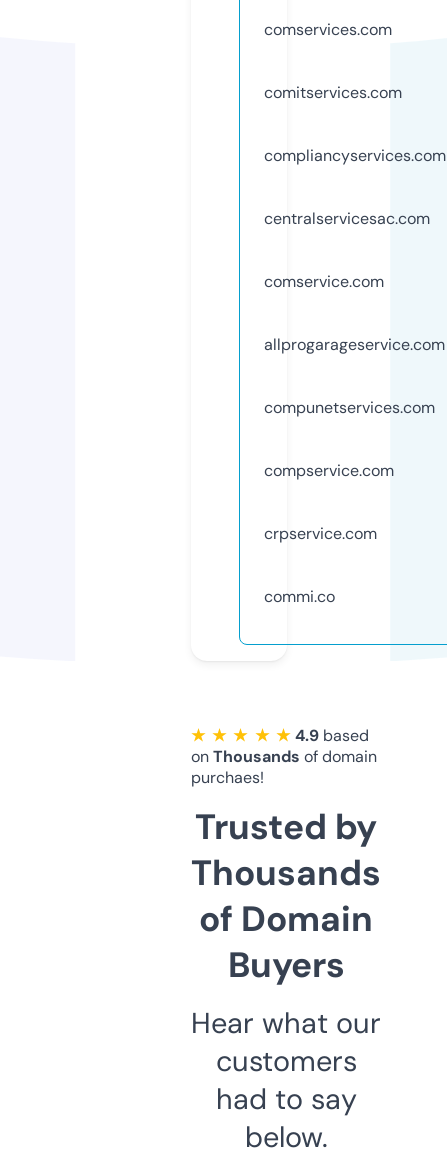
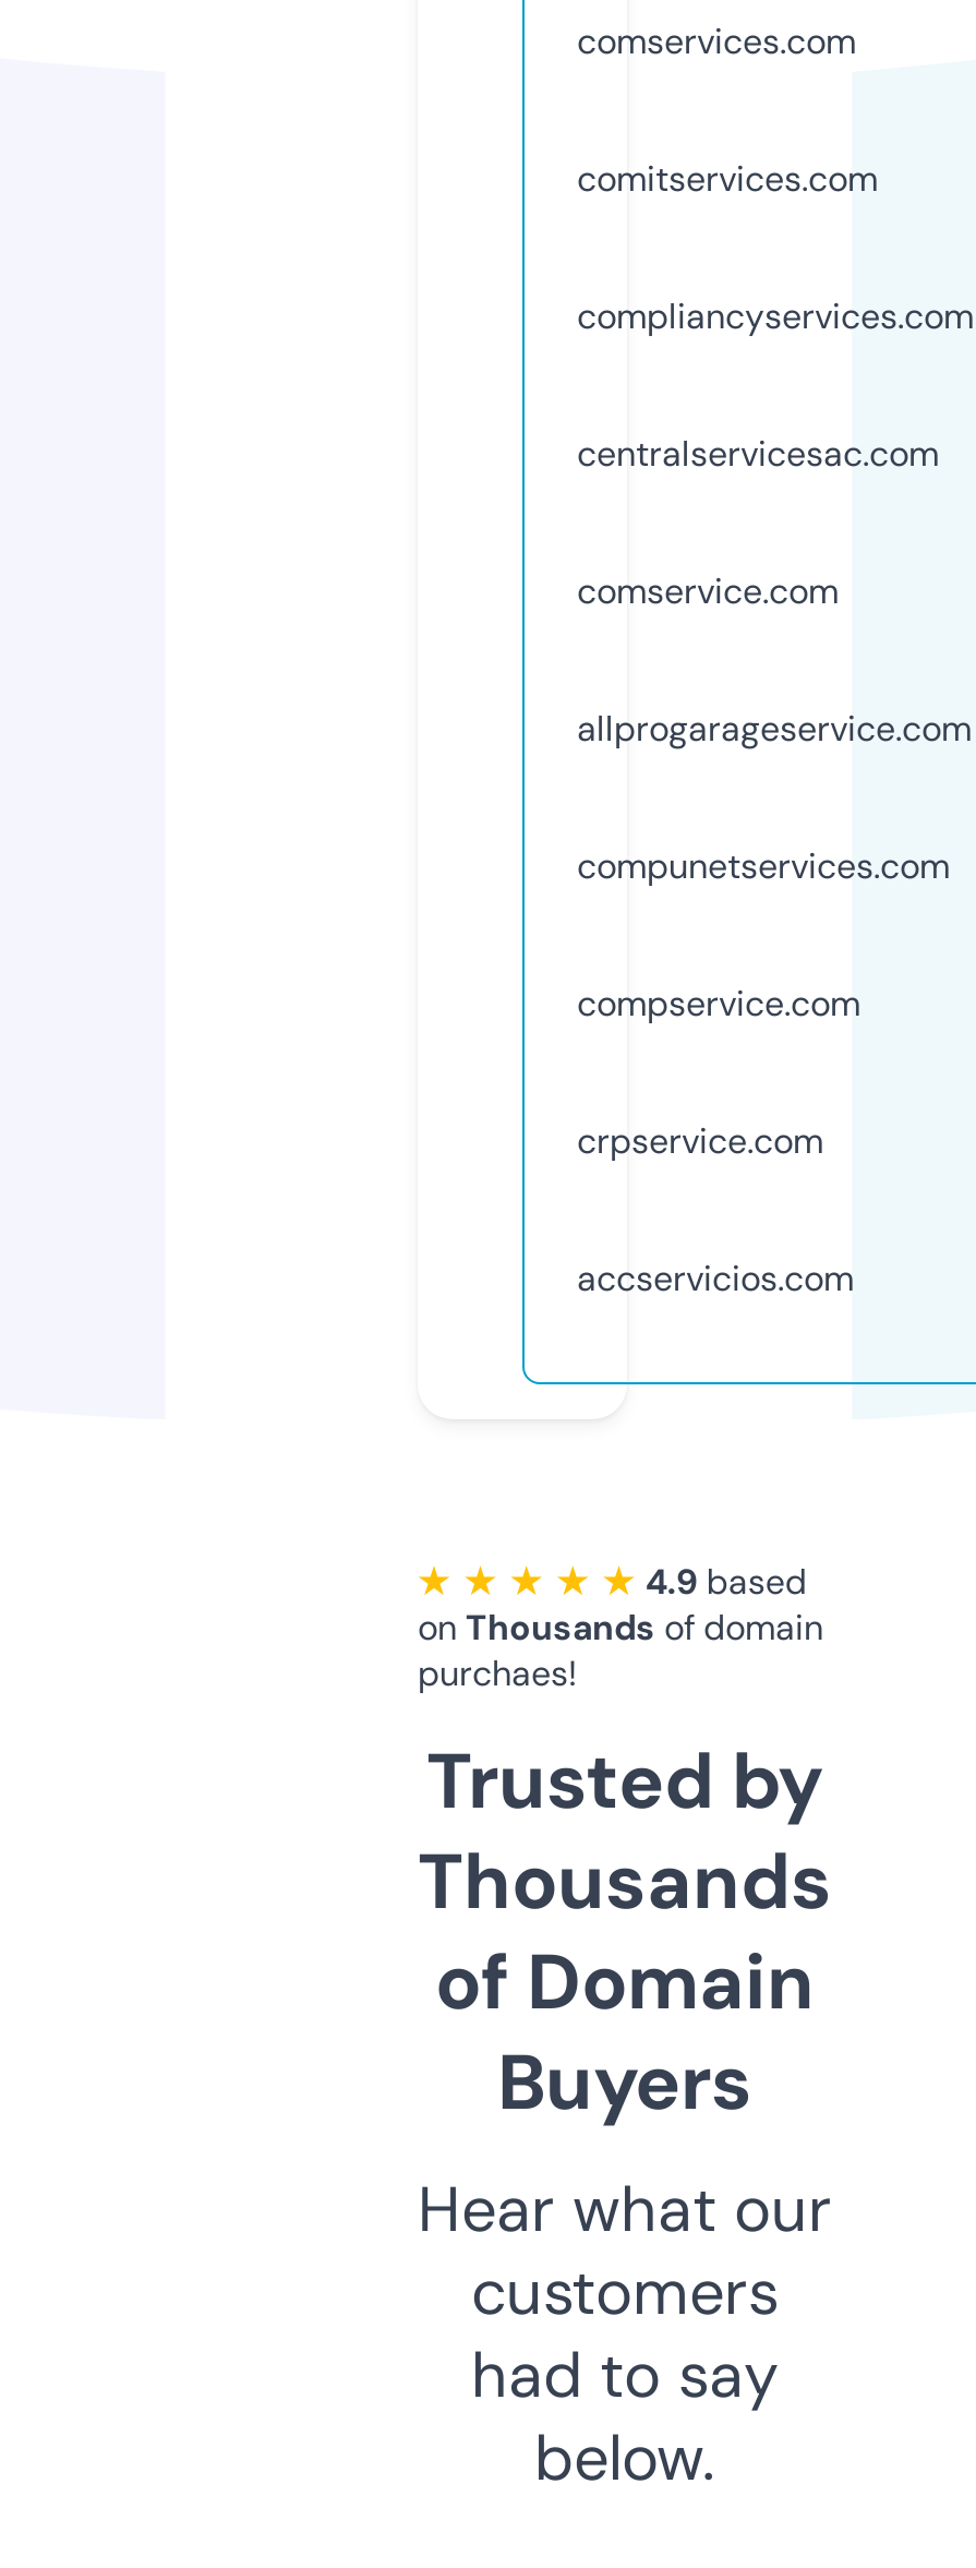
[264,586,335,607] commi.co -> [577,1255,854,1301] accservicios.com

